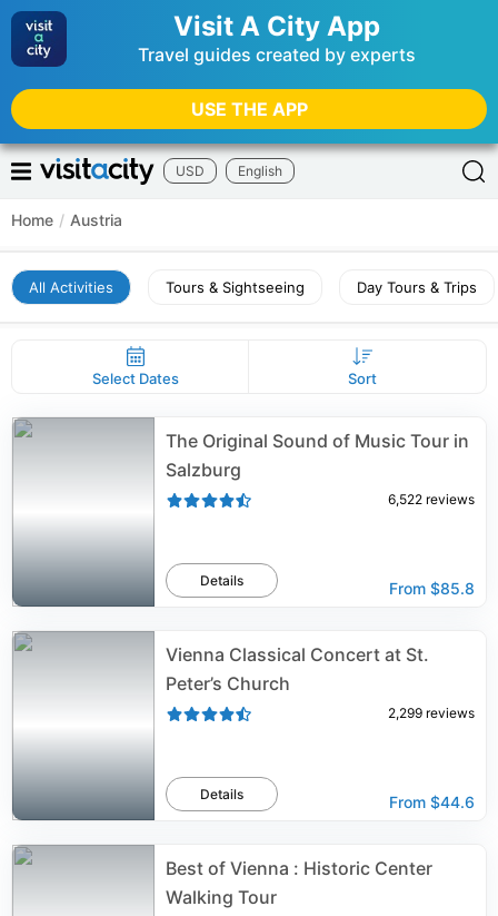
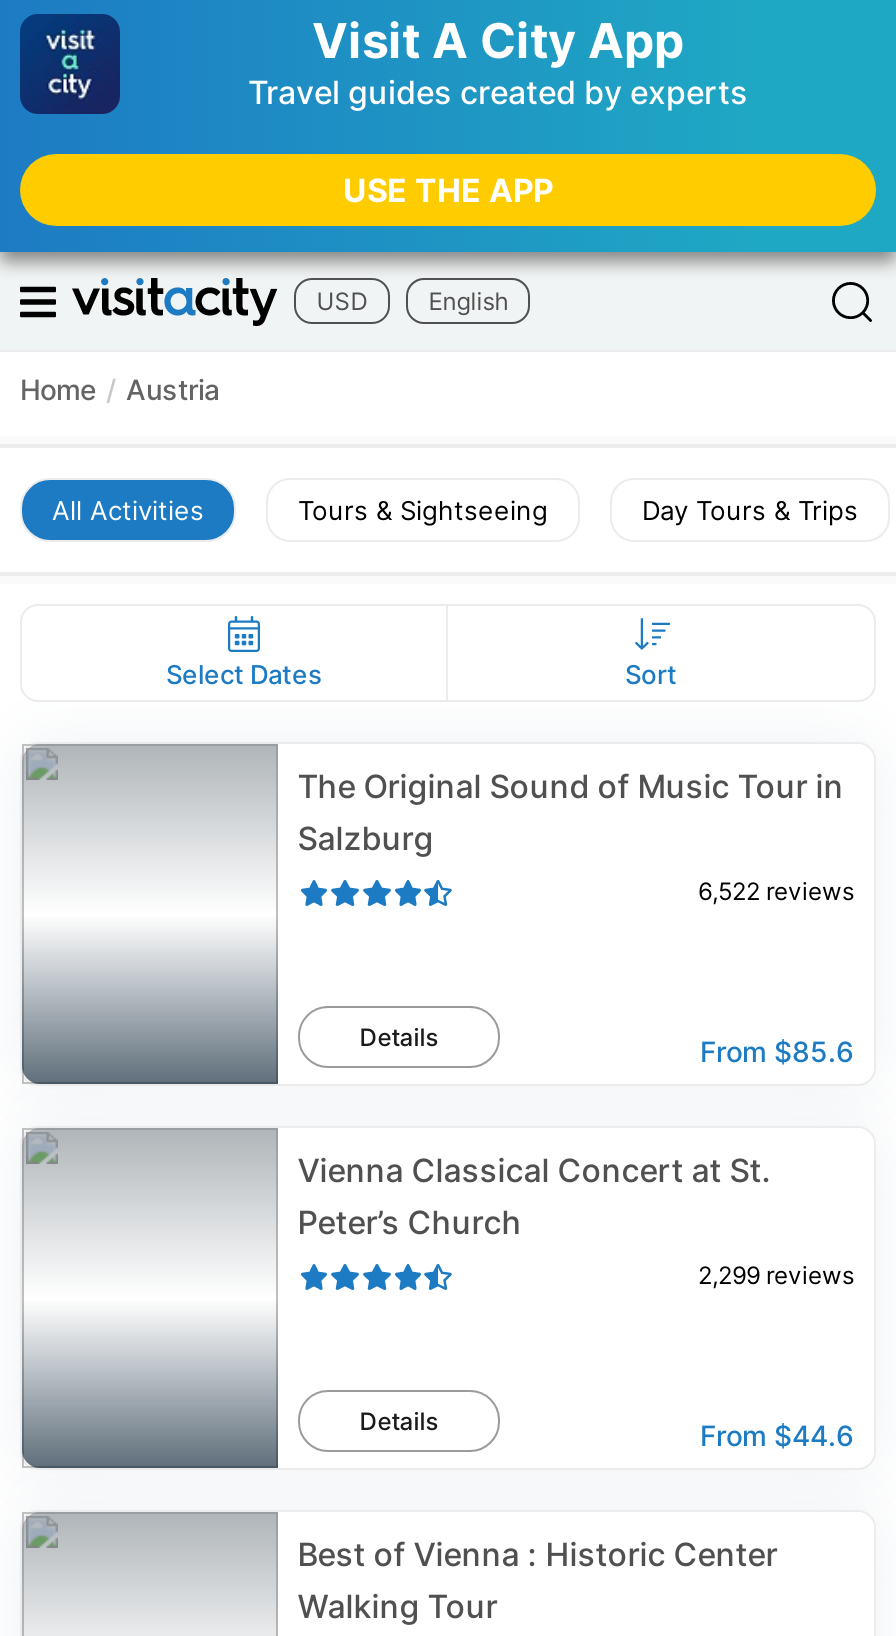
[389,579,475,598] From $85.8 -> [700,1034,854,1068] From $85.6

